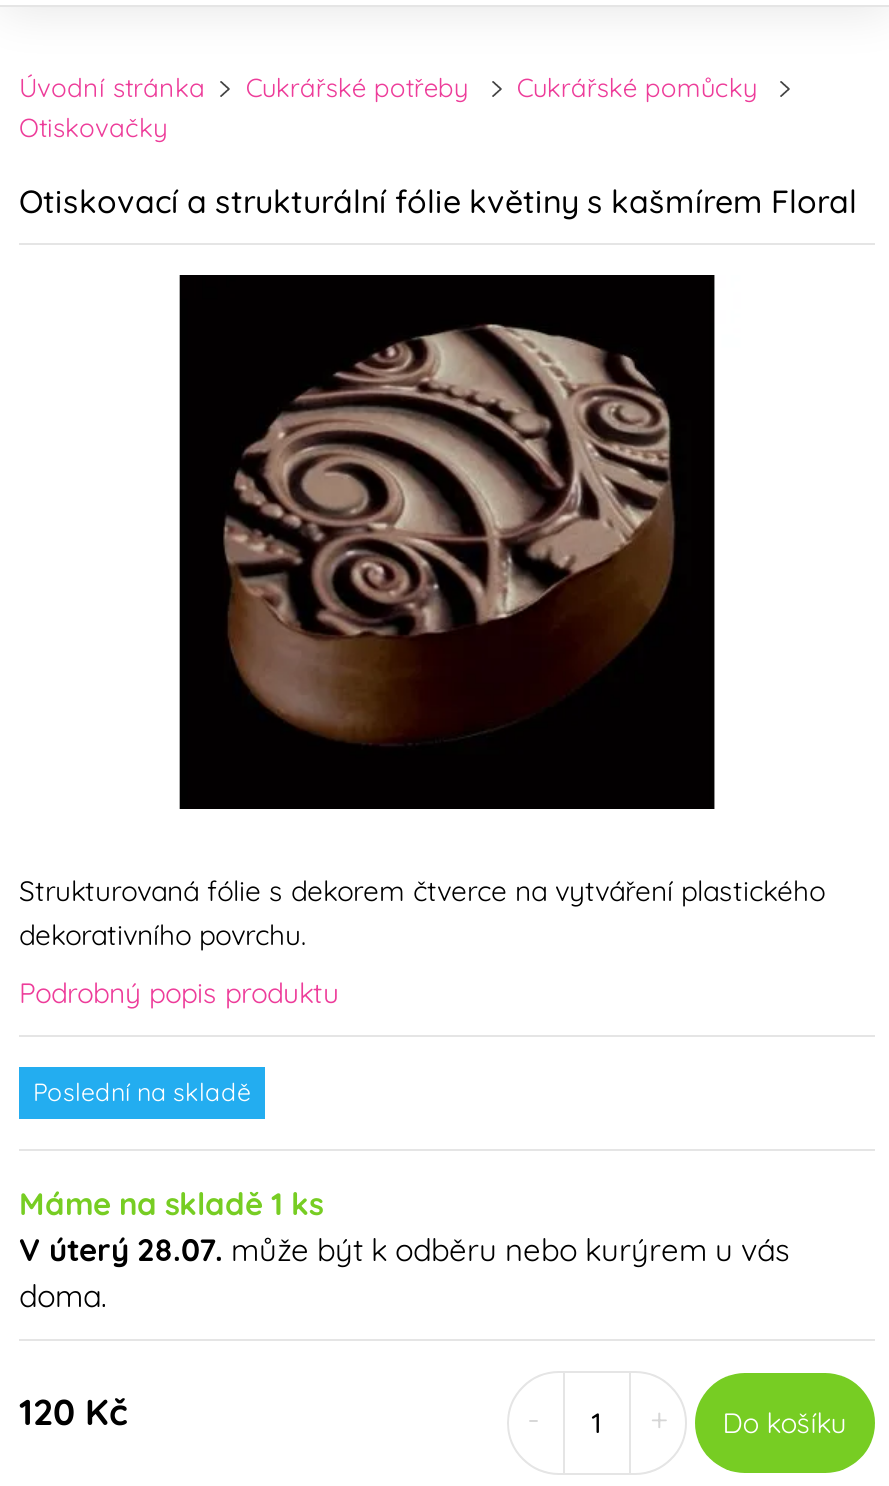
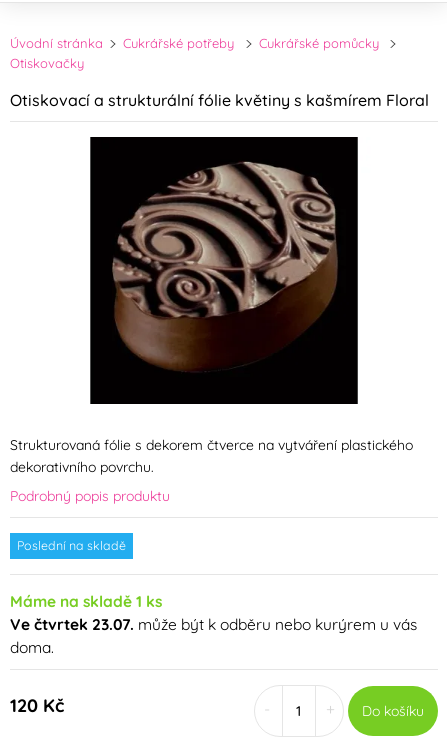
[19,1229,789,1269] V úterý 28.07. může být k odběru nebo kurýrem u vás -> [10,614,417,634] Ve čtvrtek 23.07. může být k odběru nebo kurýrem u vás

